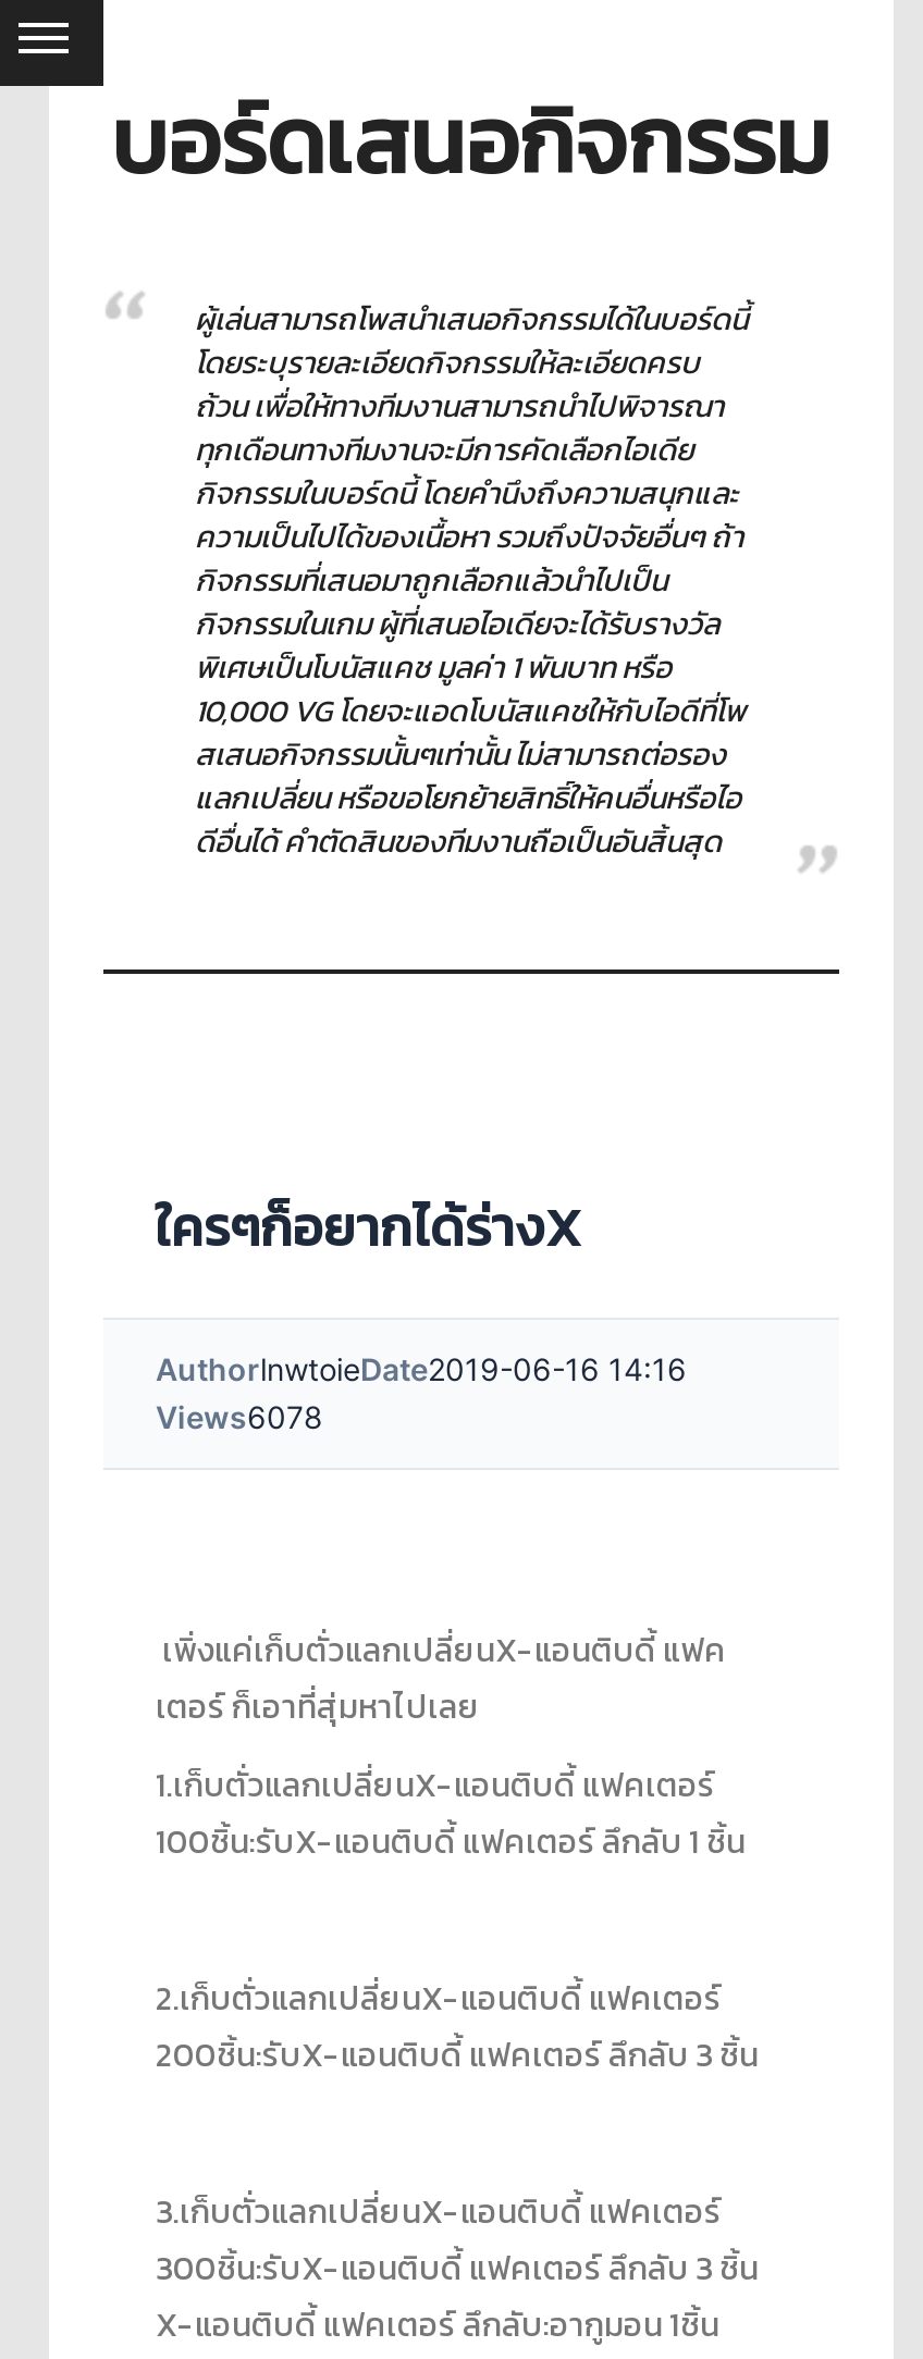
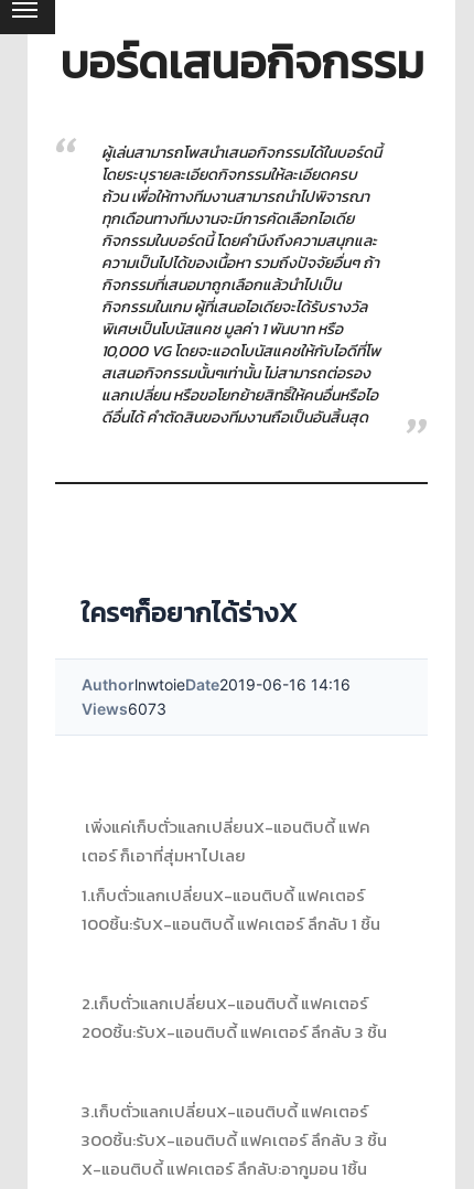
[156,1398,323,1435] Views6078 -> [82,699,166,718] Views6073

